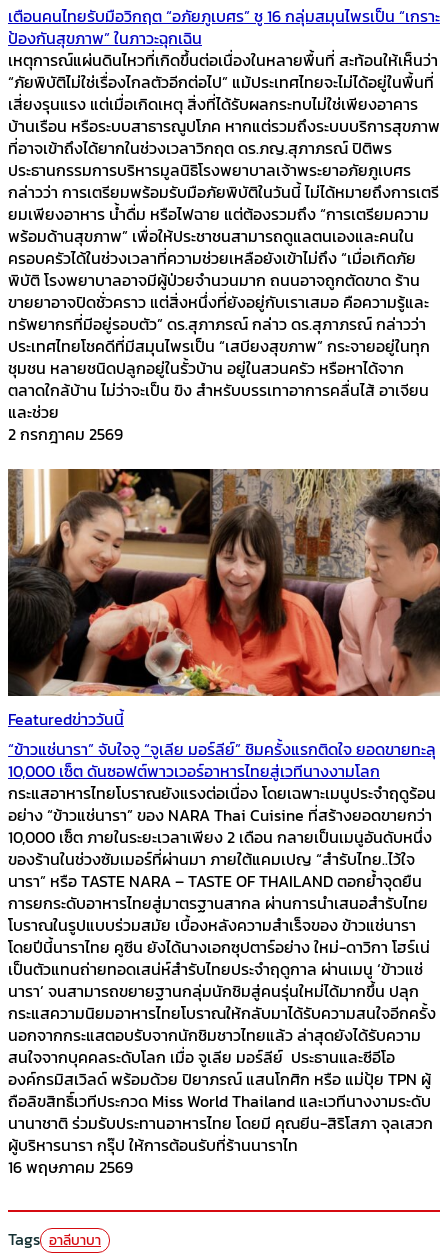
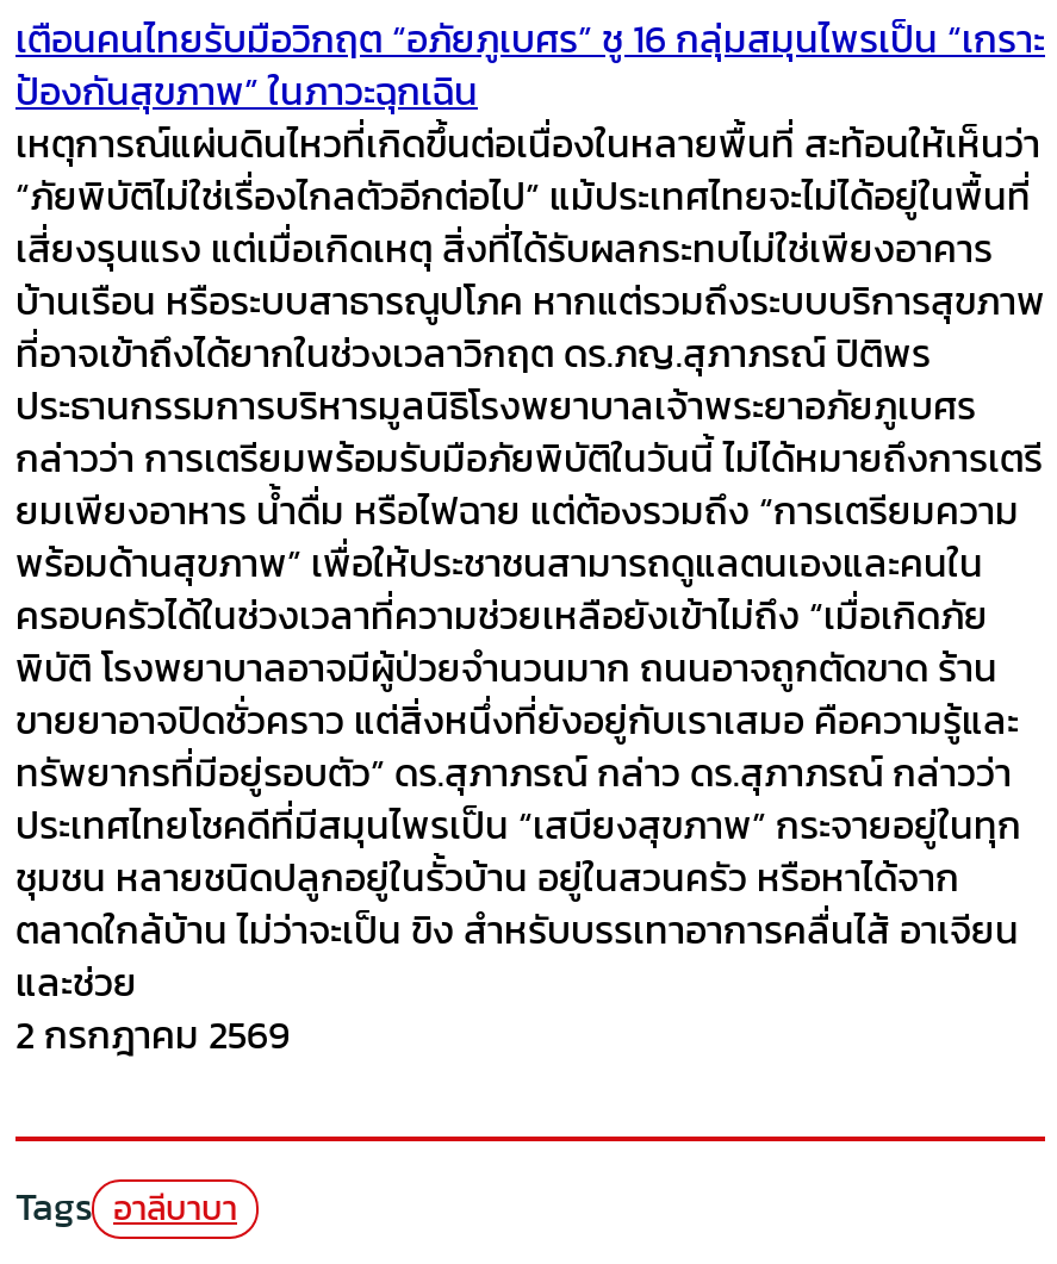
[7,468,441,1179] [image] | Featuredข่าววันนี้ | “ข้าวแช่นารา” จับใจจู “จูเลีย มอร์ลีย์” ชิมครั้งแรกติดใจ ยอดขายทะลุ | 10,000 เซ็ต ดันซอฟต์พาวเวอร์อาหารไทยสู่เวทีนางงามโลก | กระแสอาหารไทยโบราณยังแรงต่อเนื่อง โดยเฉพาะเมนูประจำฤดูร้อน | อย่าง “ข้าวแช่นารา” ของ NARA Thai Cuisine ที่สร้างยอดขายกว่า | 10,000 เซ็ต ภายในระยะเวลาเพียง 2 เดือน กลายเป็นเมนูอันดับหนึ่ง | ของร้านในช่วงซัมเมอร์ที่ผ่านมา ภายใต้แคมเปญ “สำรับไทย..ไว้ใจ | นารา” หรือ TASTE NARA – TASTE OF THAILAND ตอกย้ำจุดยืน | การยกระดับอาหารไทยสู่มาตรฐานสากล ผ่านการนำเสนอสำรับไทย | โบราณในรูปแบบร่วมสมัย เบื้องหลังความสำเร็จของ ข้าวแช่นารา | โดยปีนี้นาราไทย คูซีน ยังได้นางเอกซุปตาร์อย่าง ใหม่-ดาวิกา โฮร์เน่ | เป็นตัวแทนถ่ายทอดเสน่ห์สำรับไทยประจำฤดูกาล ผ่านเมนู ‘ข้าวแช่ | นารา’ จนสามารถขยายฐานกลุ่มนักชิมสู่คนรุ่นใหม่ได้มากขึ้น ปลุก | กระแสความนิยมอาหารไทยโบราณให้กลับมาได้รับความสนใจอีกครั้ง | นอกจากกระแสตอบรับจากนักชิมชาวไทยแล้ว ล่าสุดยังได้รับความ | สนใจจากบุคคลระดับโลก เมื่อ จูเลีย มอร์ลีย์ ประธานและซีอีโอ | องค์กรมิสเวิลด์ พร้อมด้วย ปิยาภรณ์ แสนโกศิก หรือ แม่ปุ้ย TPN ผู้ | ถือลิขสิทธิ์เวทีประกวด Miss World Thailand และเวทีนางงามระดับ | นานาชาติ ร่วมรับประทานอาหารไทย โดยมี คุณยีน-สิริโสภา จุลเสวก | ผู้บริหารนารา กรุ๊ป ให้การต้อนรับที่ร้านนาราไท | 16 พฤษภาคม 2569 -> none

